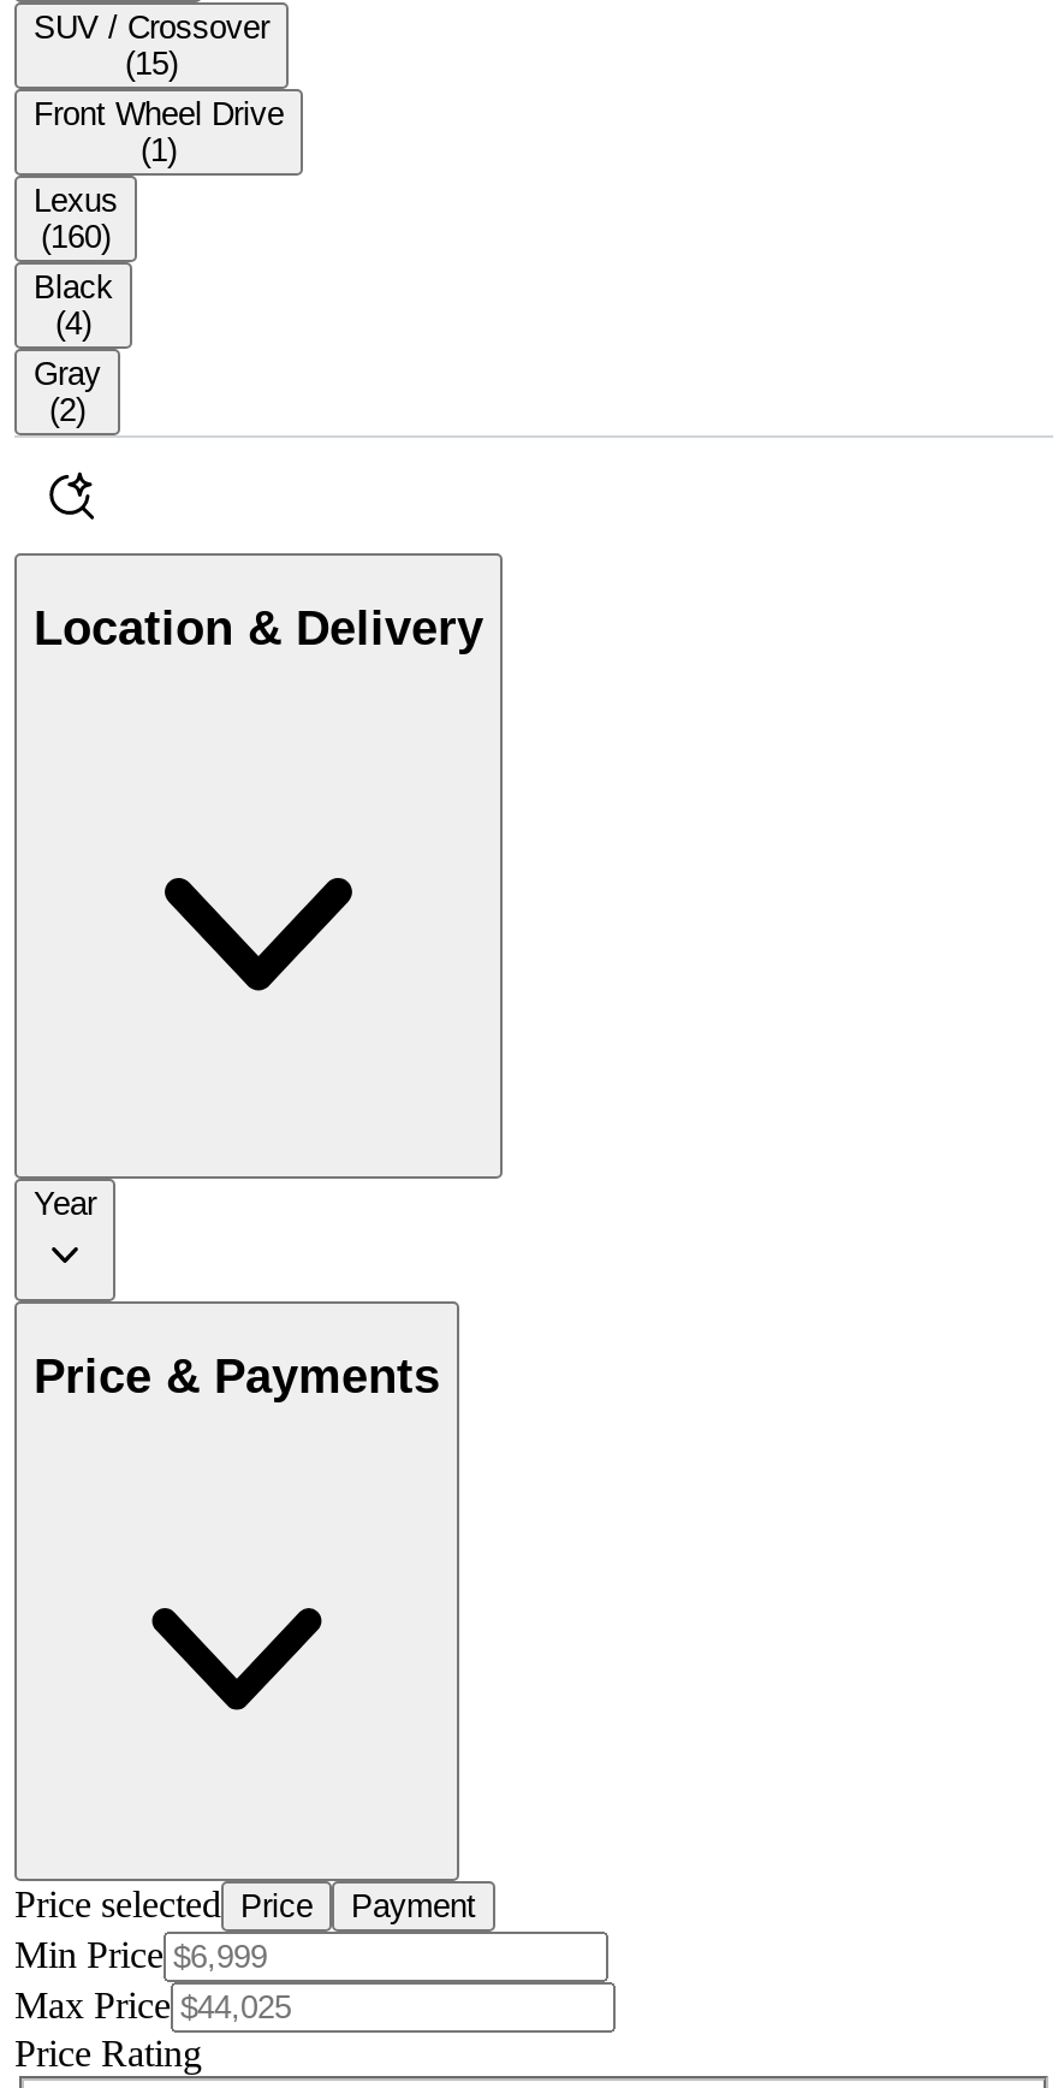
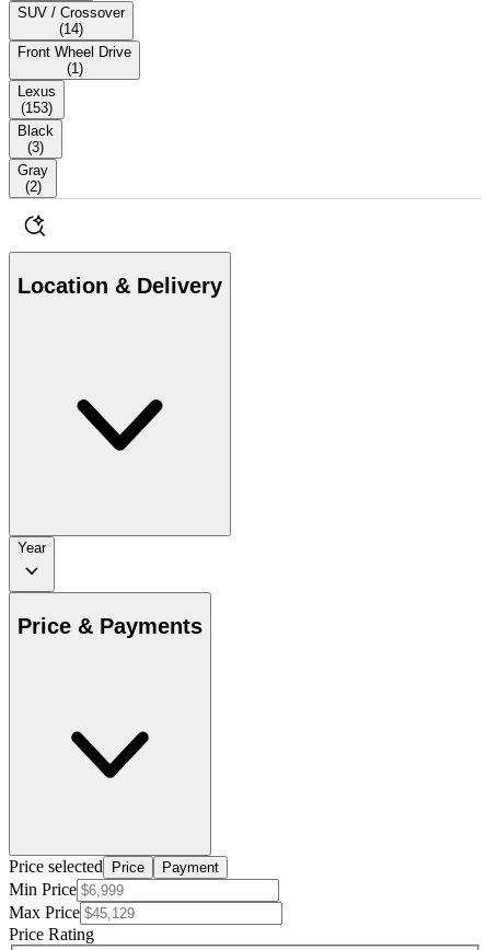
[125,45,178,82] (15) -> [59,21,83,37] (14)
[41,219,111,255] (160) -> [21,99,53,116] (153)
[55,305,91,341] (4) -> [27,139,44,155] (3)

